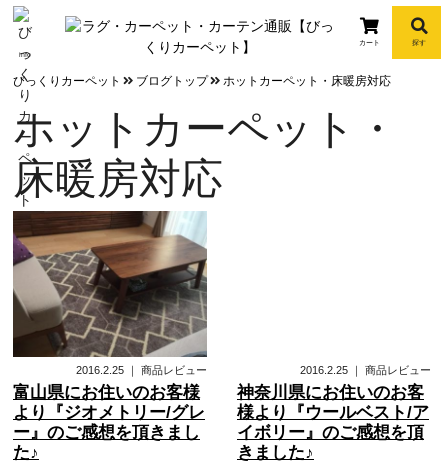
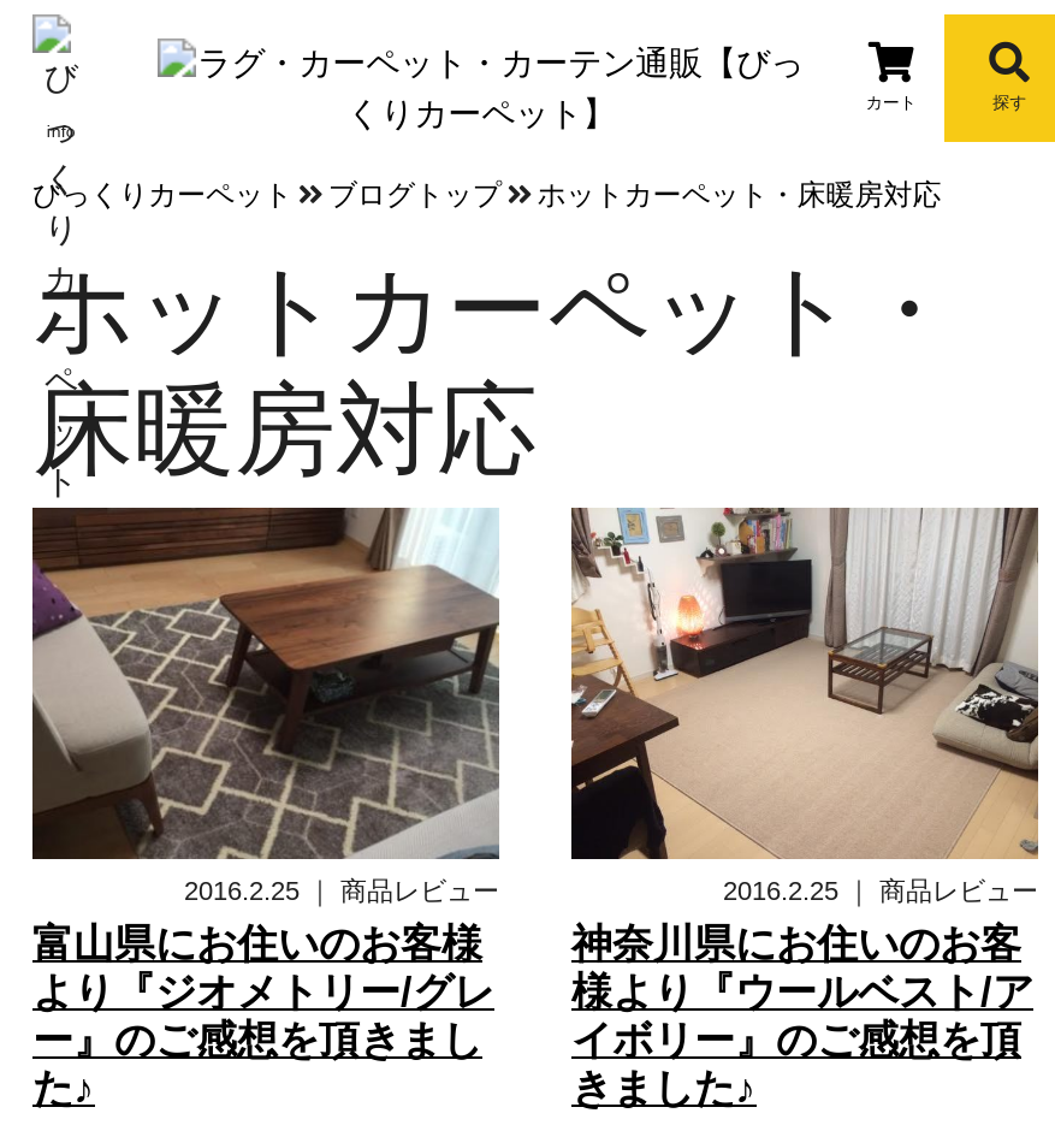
none -> [569,505,1041,861] [image]

